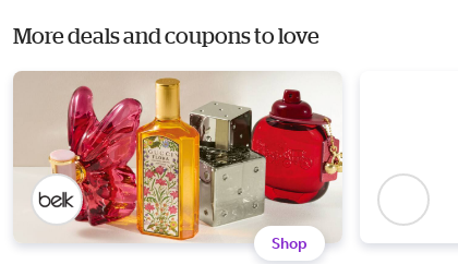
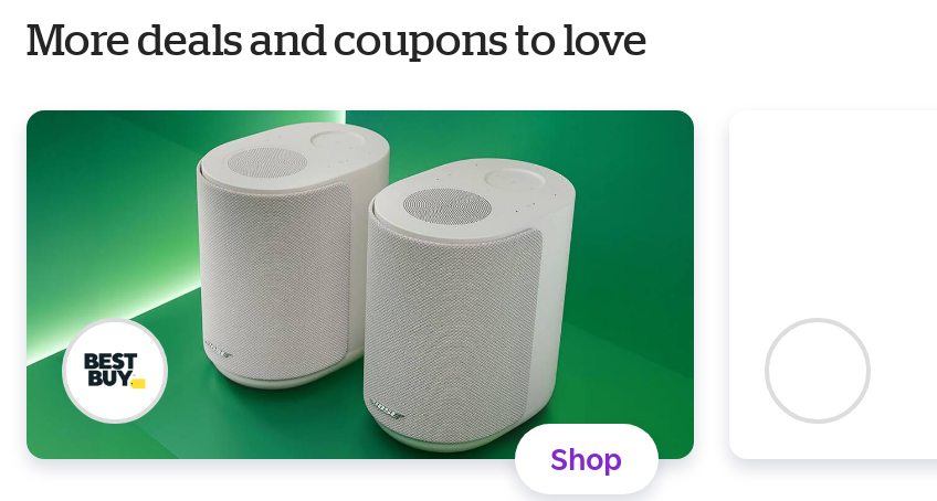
[13,71,343,243] [image] -> [24,108,696,461] [image]

